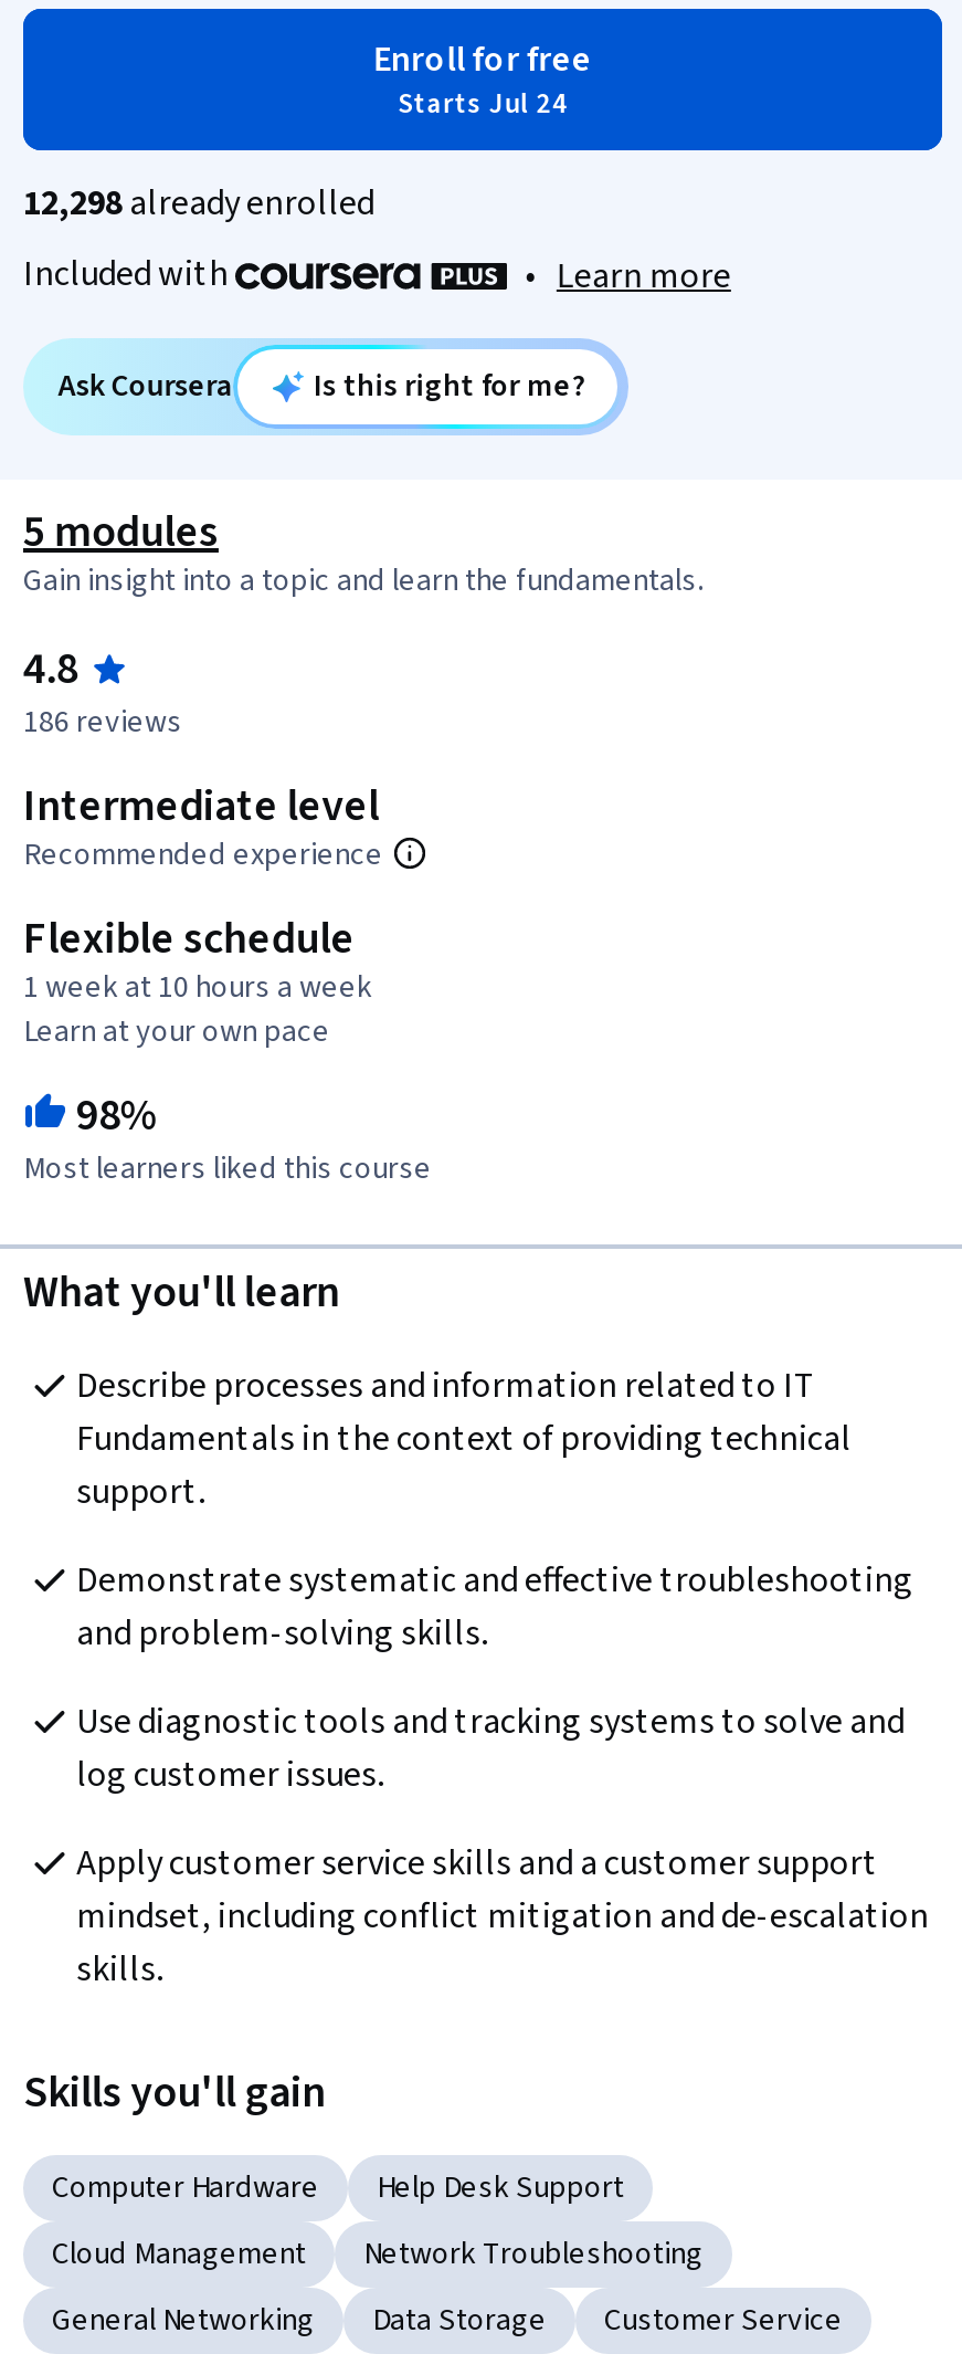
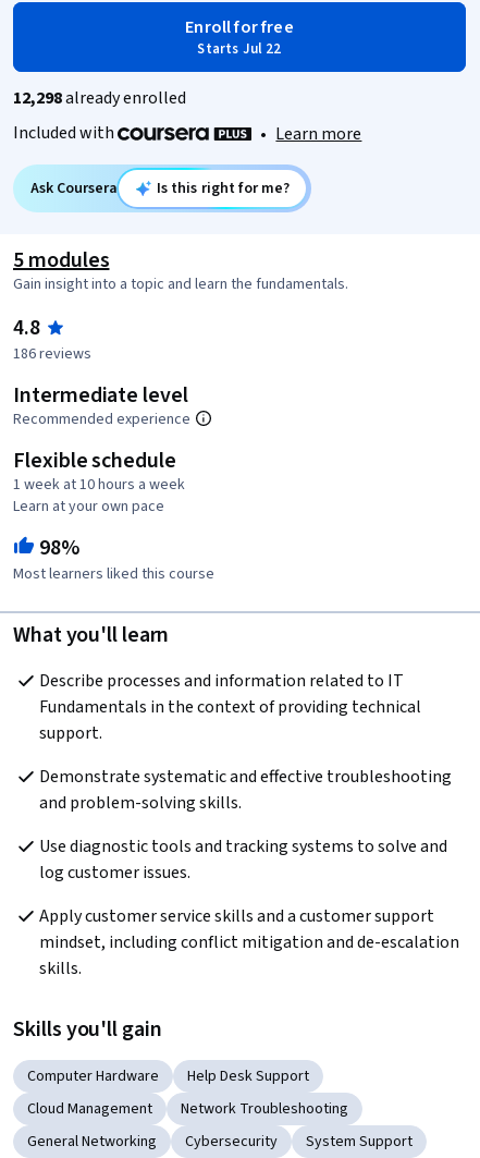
[398,84,568,124] Starts Jul 24 -> [198,39,281,59] Starts Jul 22
[372,2299,843,2343] Data Storage | Customer Service -> [185,1131,413,1153] Cybersecurity | System Support

